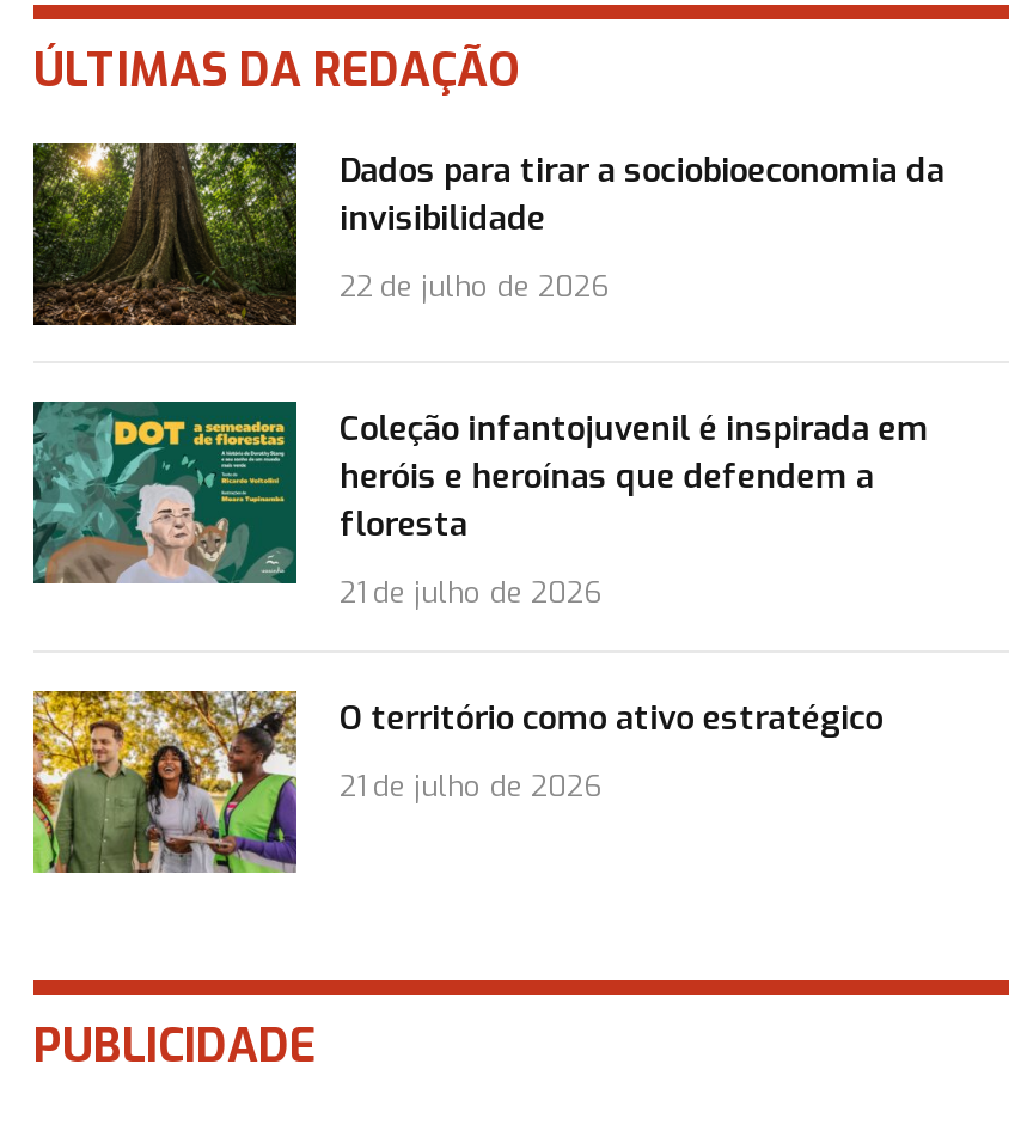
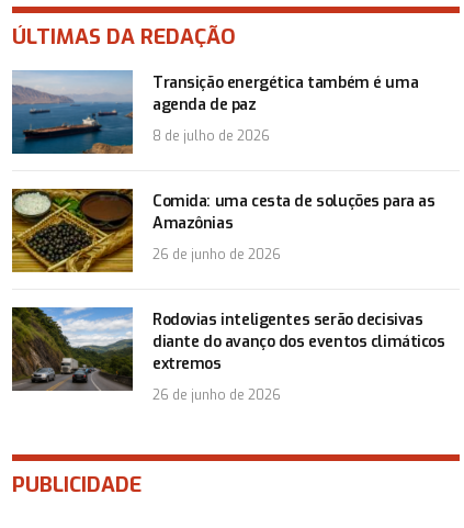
[31,141,944,328] [image] | Dados para tirar a sociobioeconomia da | invisibilidade -> [11,70,418,155] [image] | Transição energética também é uma | agenda de paz
[340,267,610,305] 22 de julho de 2026 -> [152,127,270,144] 8 de julho de 2026
[31,399,929,586] [image] | Coleção infantojuvenil é inspirada em | heróis e heroínas que defendem a | floresta -> [11,188,435,273] [image] | Comida: uma cesta de soluções para as | Amazônias
[340,573,603,611] 21 de julho de 2026 -> [152,245,281,263] 26 de junho de 2026
[31,660,883,875] [image] | O território como ativo estratégico -> [11,306,445,405] [image] | Rodovias inteligentes serão decisivas | diante do avanço dos eventos climáticos | extremos
[340,766,603,805] 21 de julho de 2026 -> [152,386,281,403] 26 de junho de 2026

